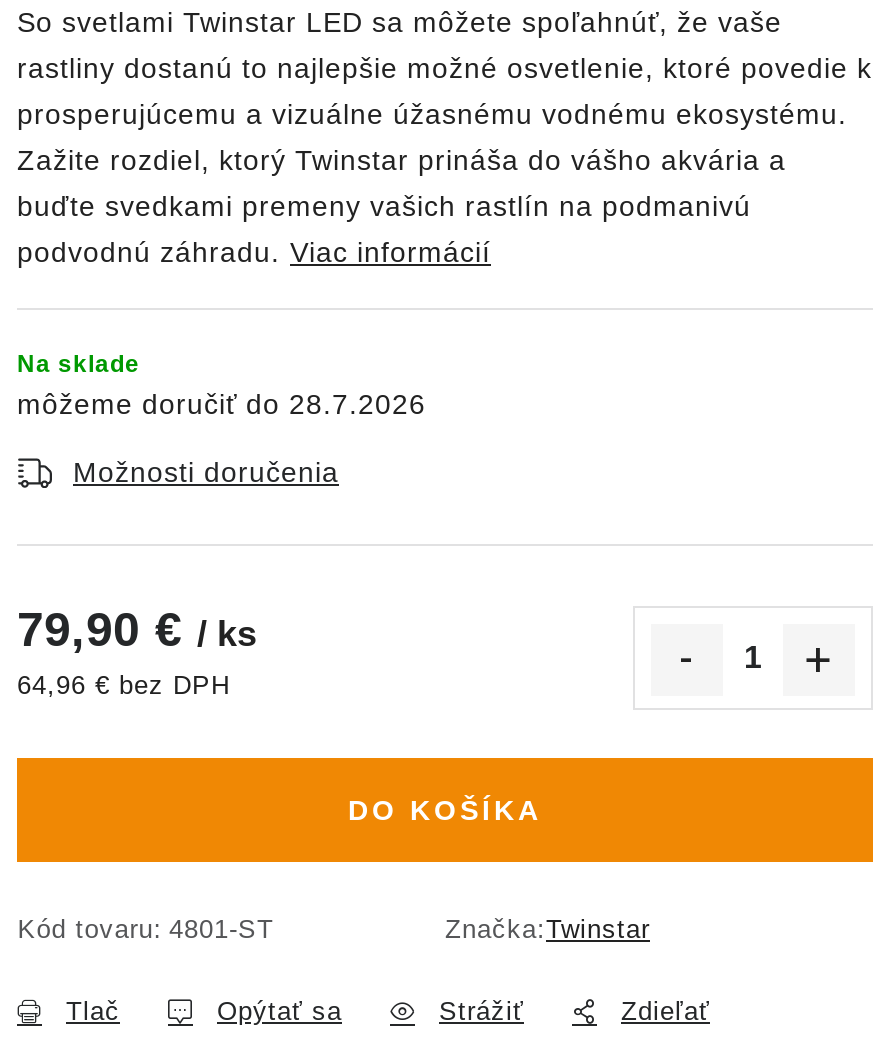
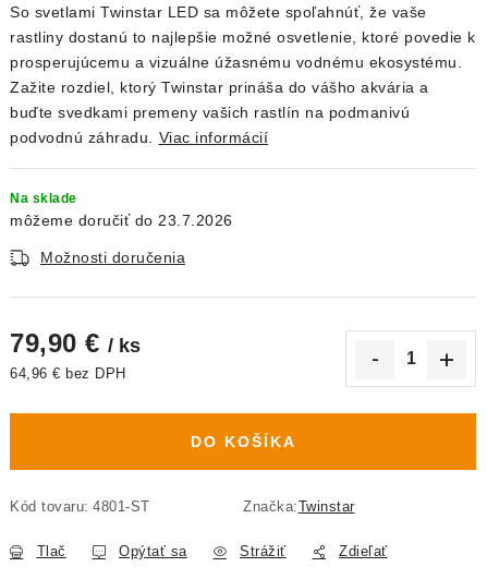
[289,388,426,420] 28.7.2026 -> [158,212,233,229] 23.7.2026

